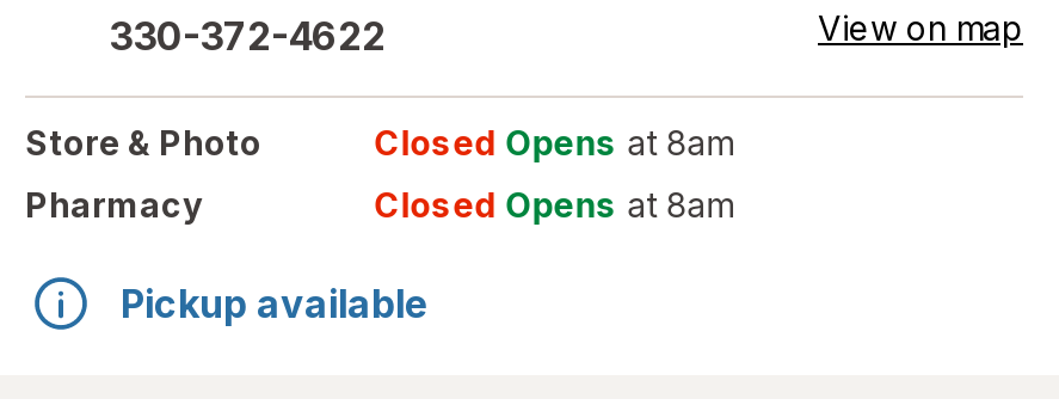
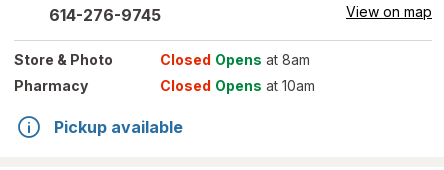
[109,12,386,60] 330-372-4622 -> [49,5,161,25] 614-276-9745
[374,184,733,225] Closed Opens at 8am -> [160,77,315,94] Closed Opens at 10am

